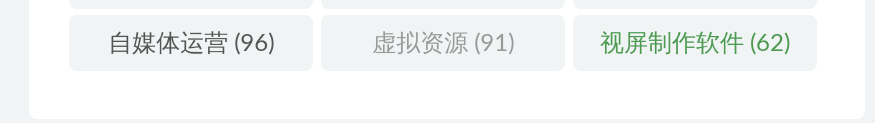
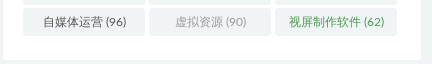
[372,32,514,56] 虚拟资源(91) -> [175,16,246,28] 虚拟资源(90)

